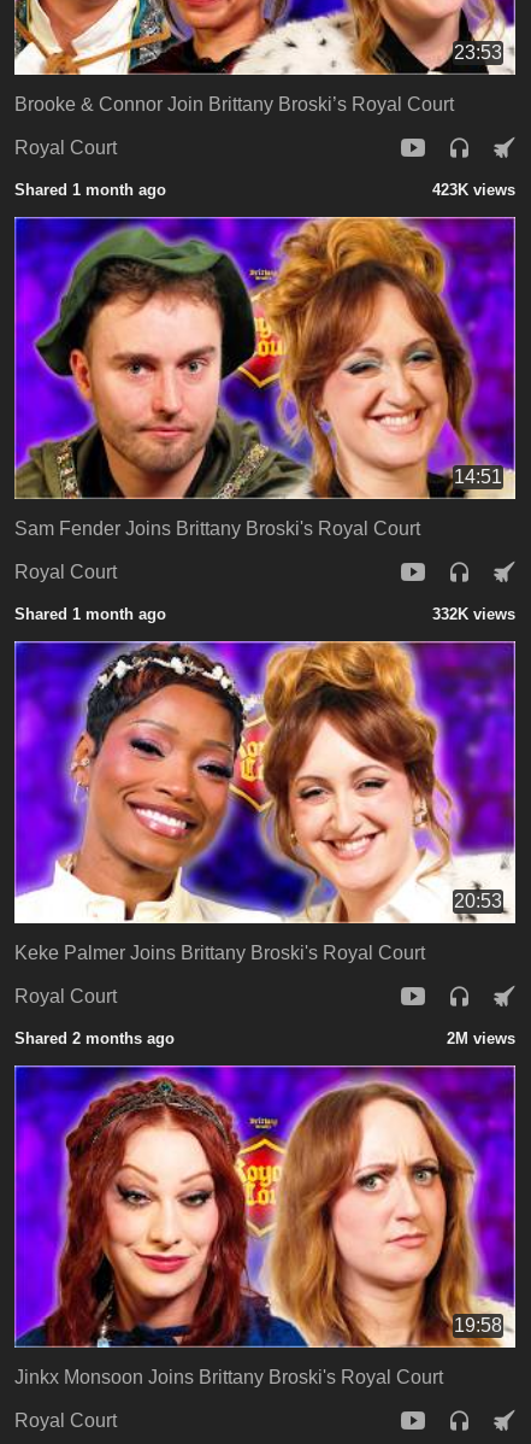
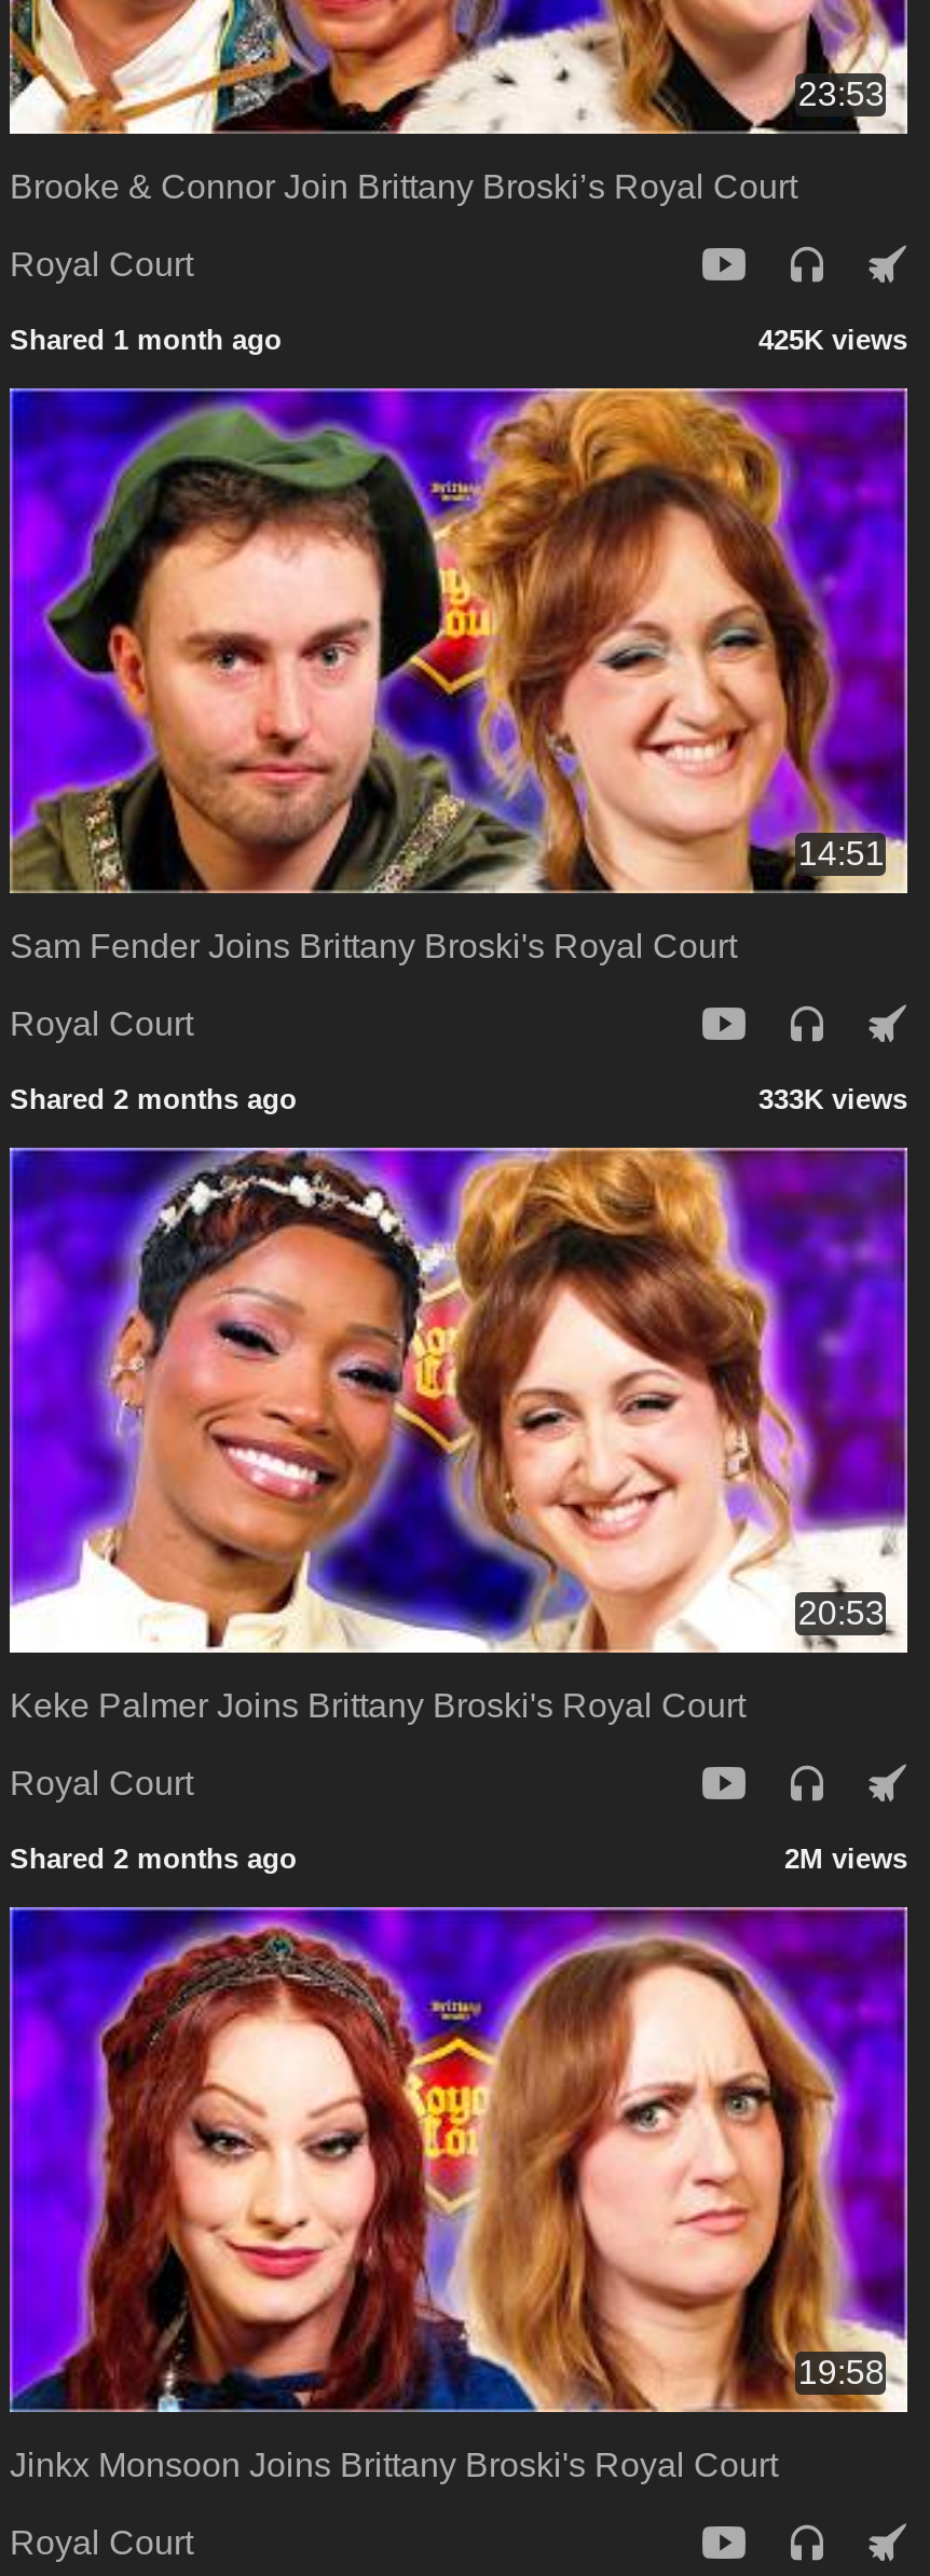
[432,181,515,199] 423K views -> [758,323,907,356] 425K views
[14,605,166,623] Shared 1 month ago -> [10,1083,297,1115] Shared 2 months ago
[432,605,515,623] 332K views -> [758,1083,907,1115] 333K views

